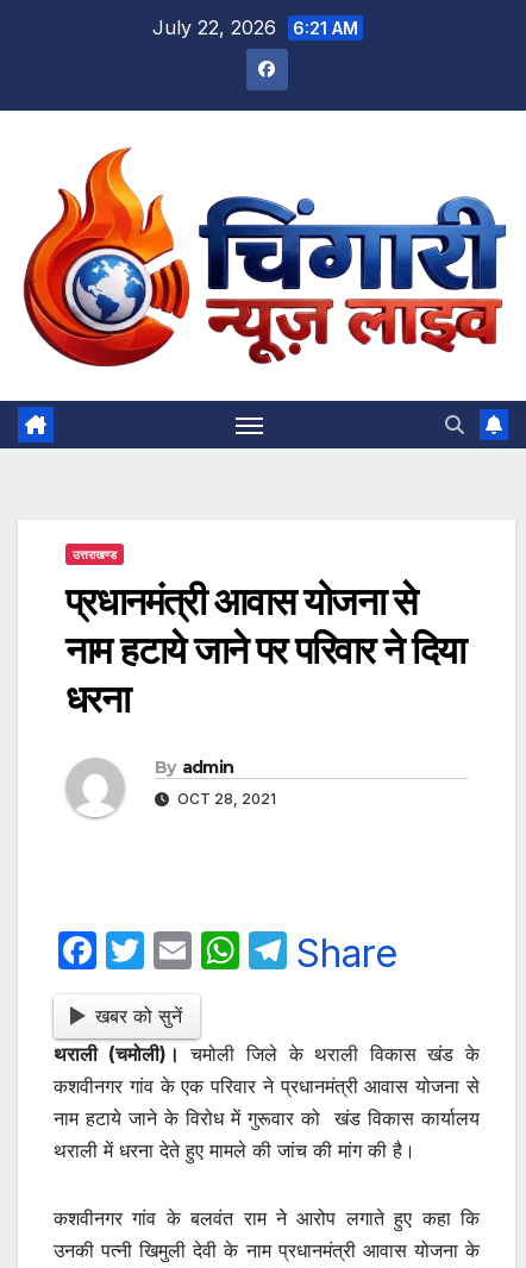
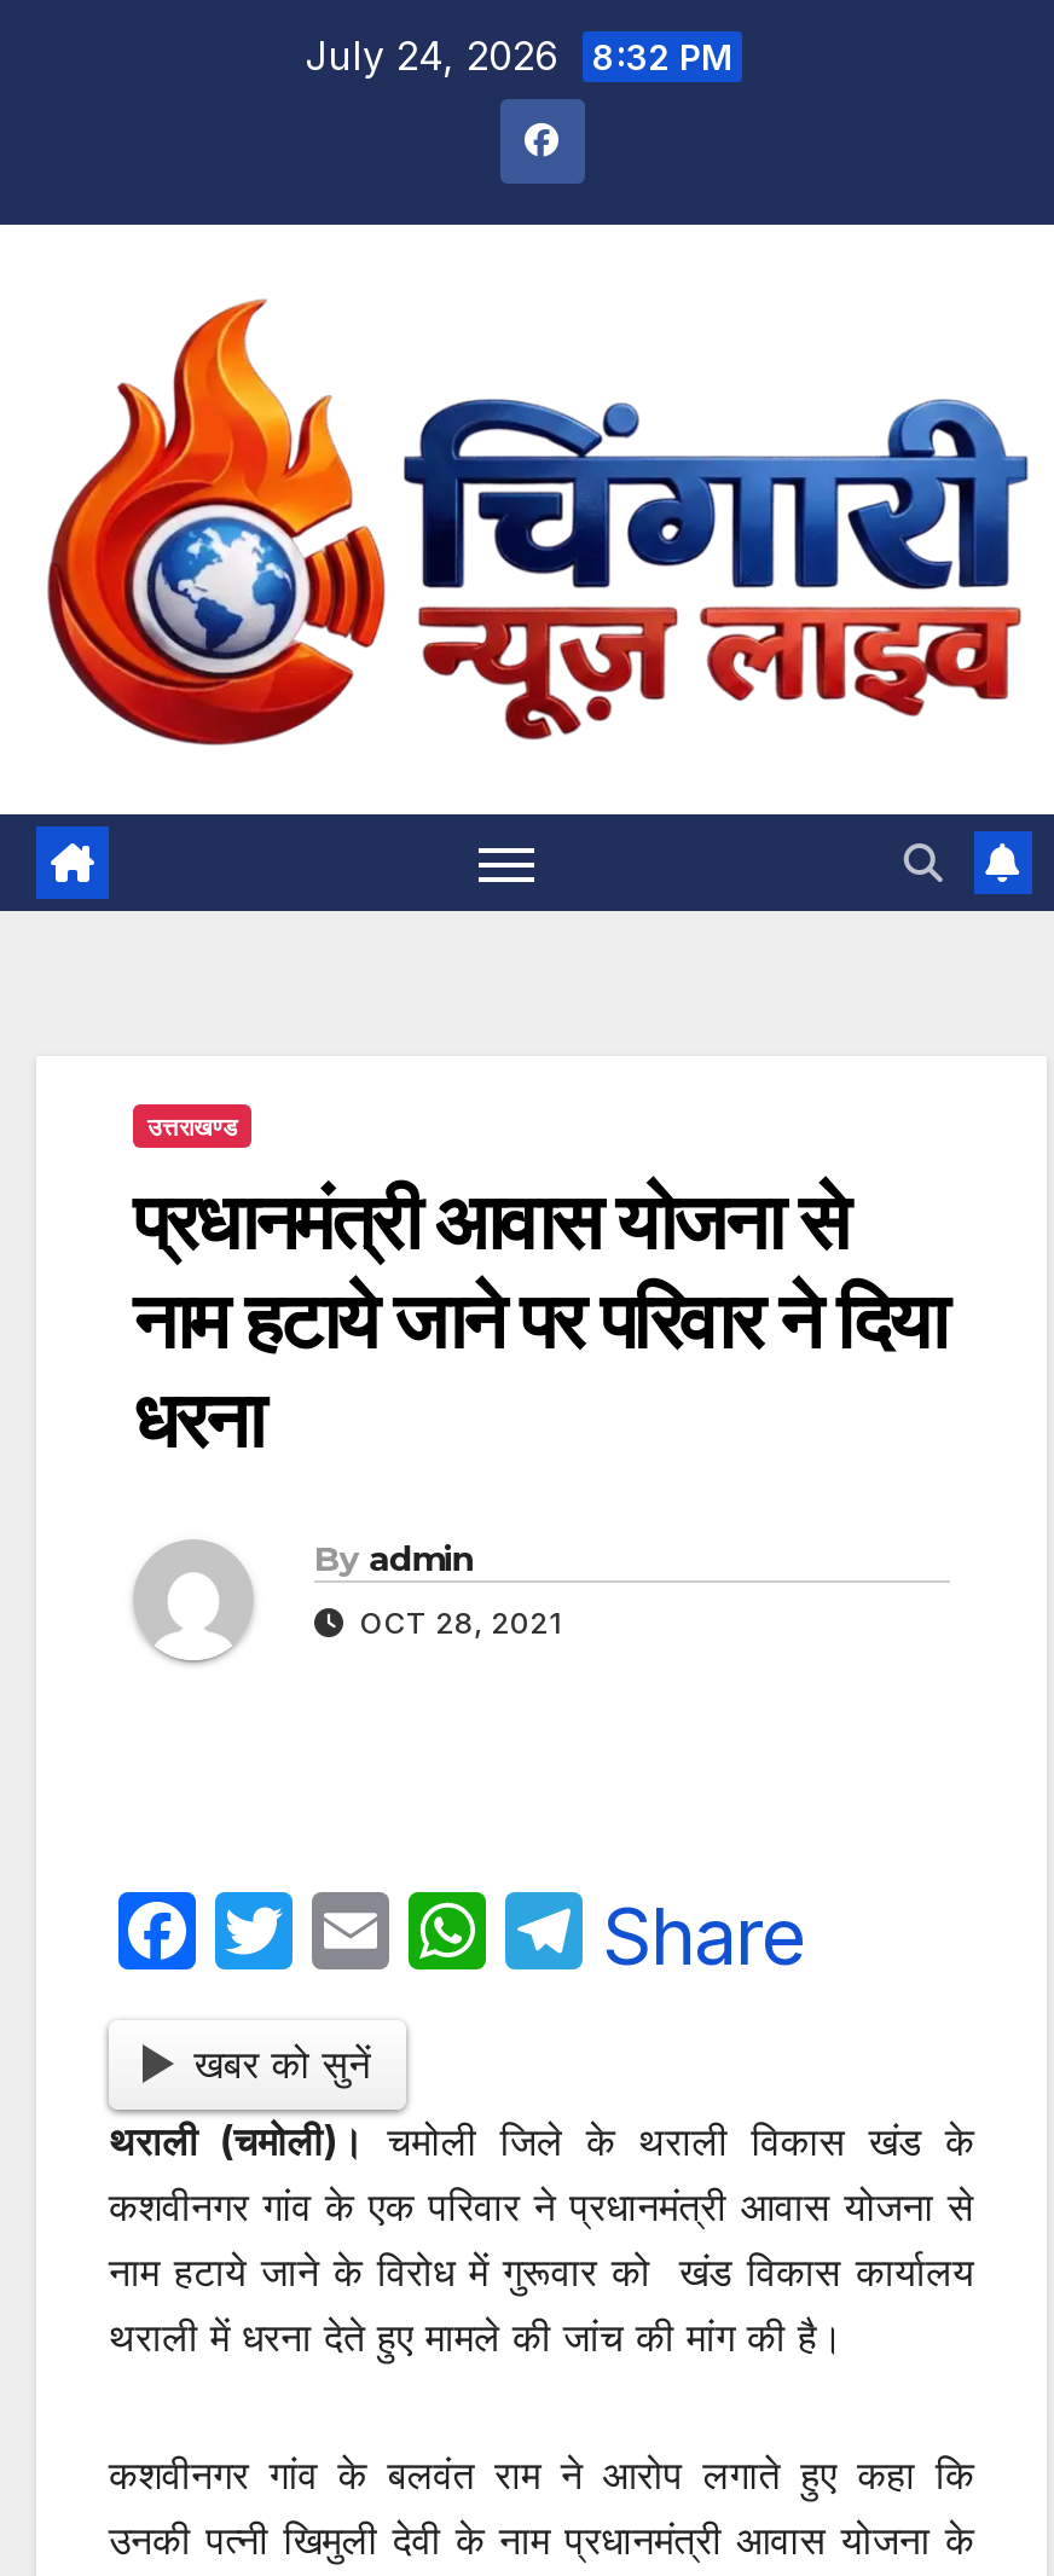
[152,15,358,39] July 22, 2026 6:21 AM -> [305,31,732,80] July 24, 2026 8:32 PM

